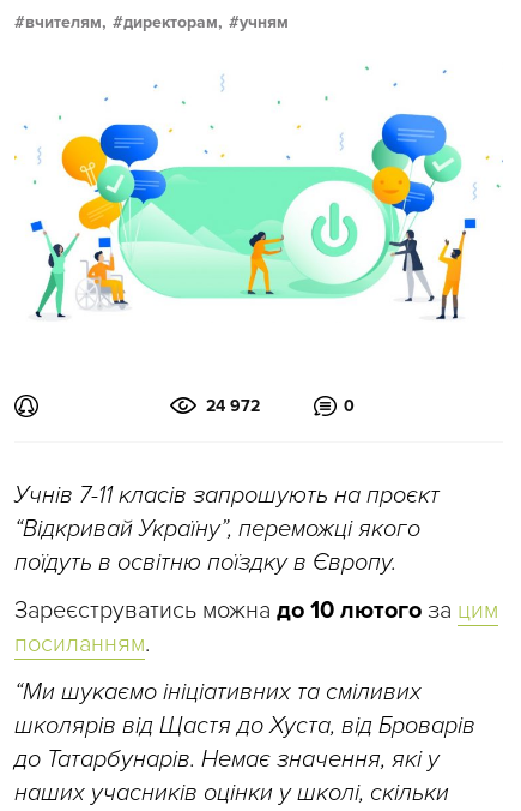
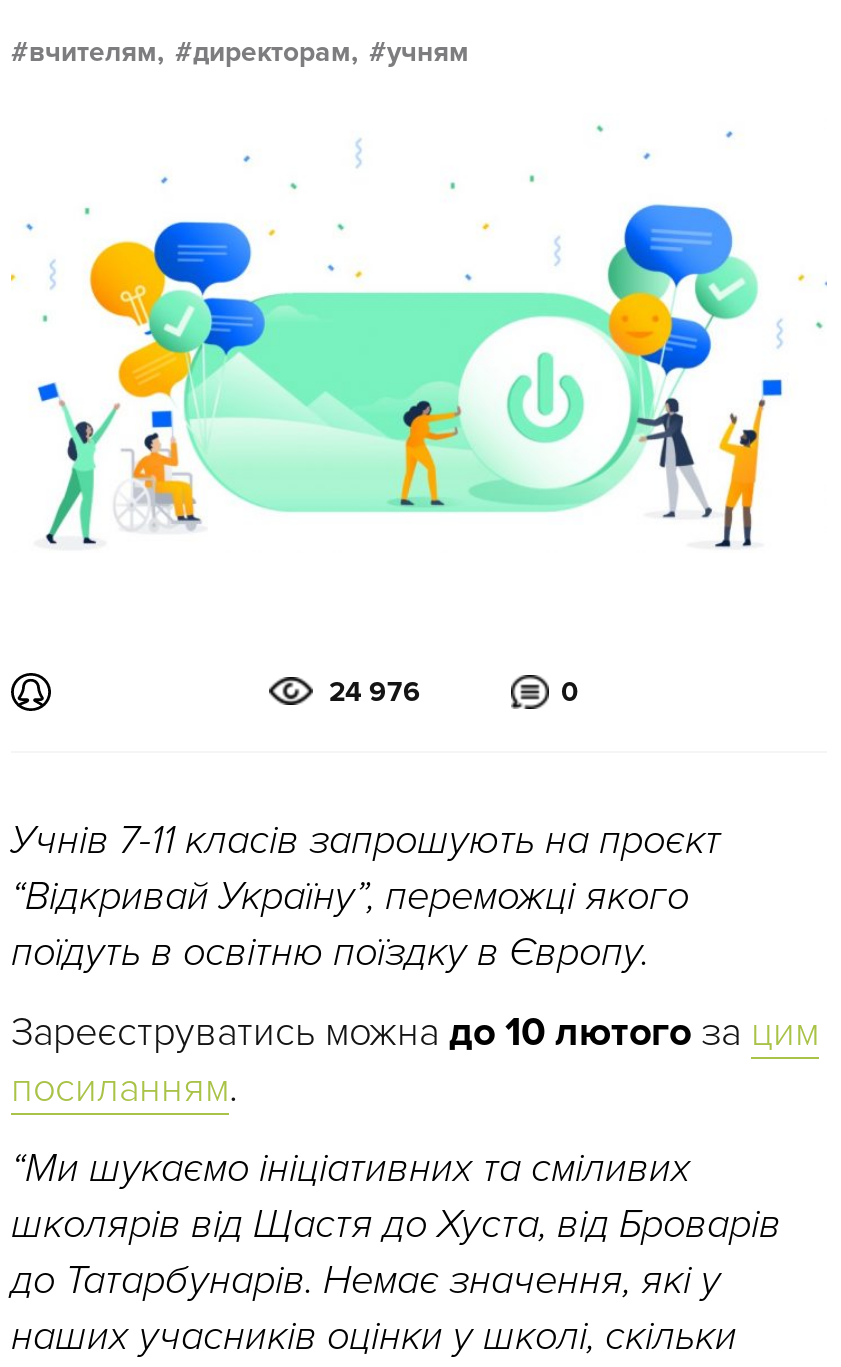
[205,396,259,416] 24 972 -> [329,674,421,708] 24 976

